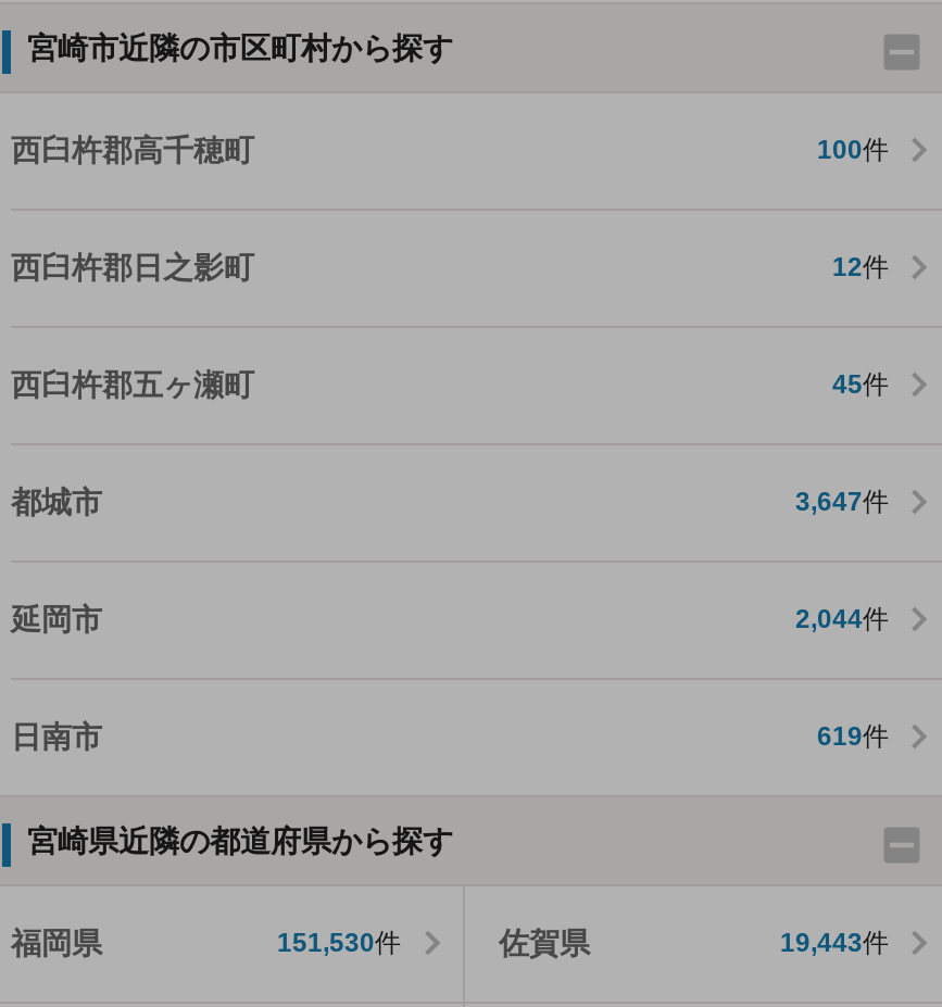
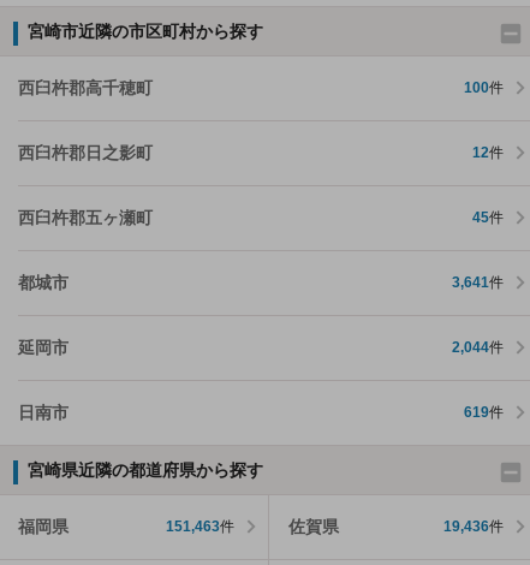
[795,488,889,518] 3,647件 -> [452,275,504,291] 3,641件
[277,929,401,959] 151,530件 -> [165,519,234,535] 151,463件
[780,929,889,959] 19,443件 -> [443,519,504,535] 19,436件

